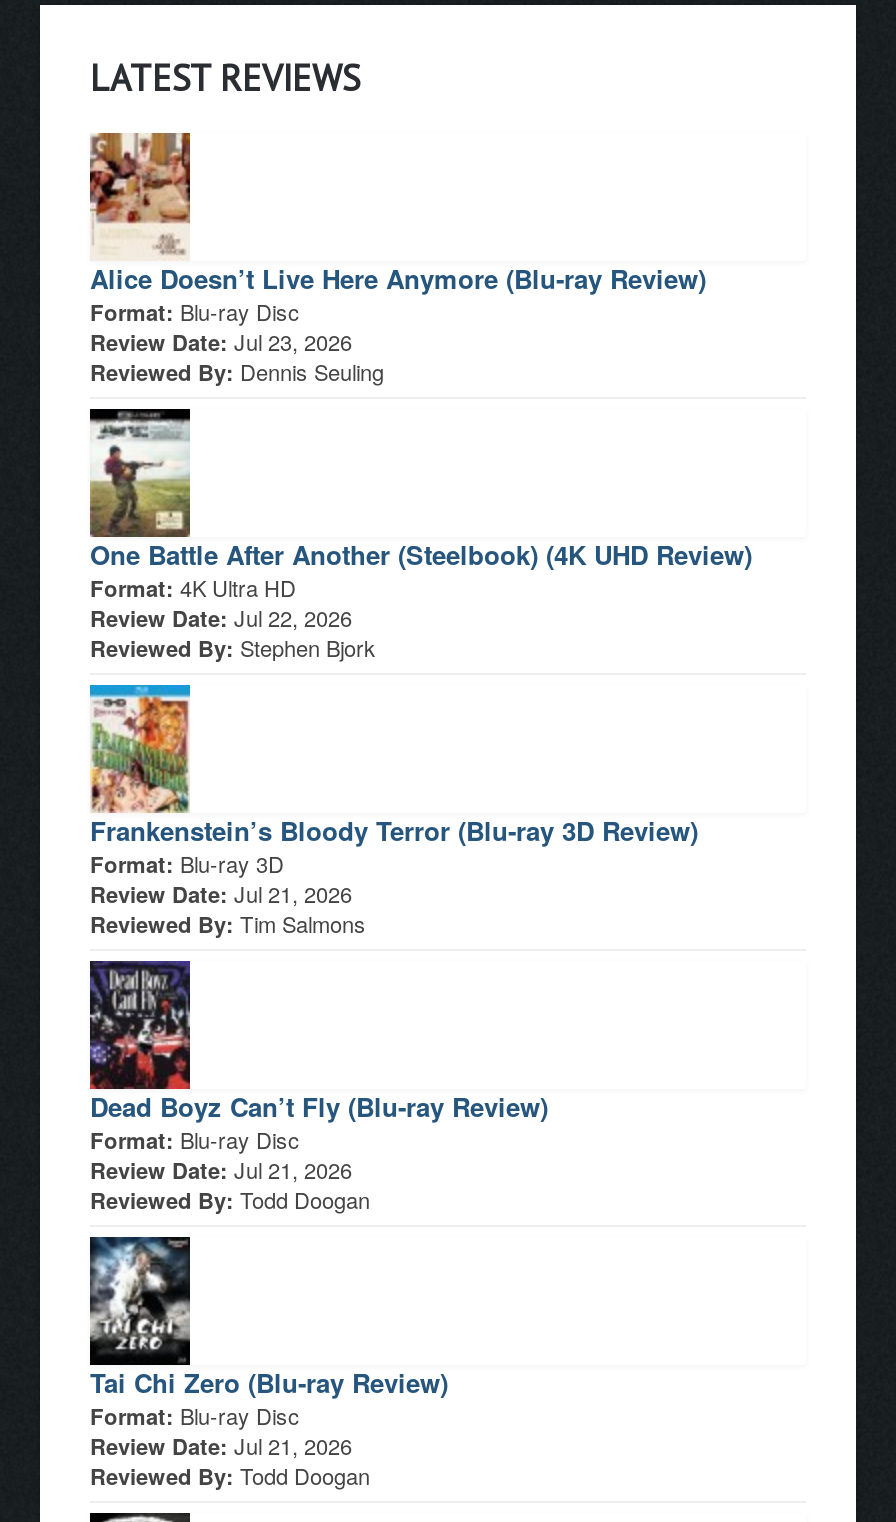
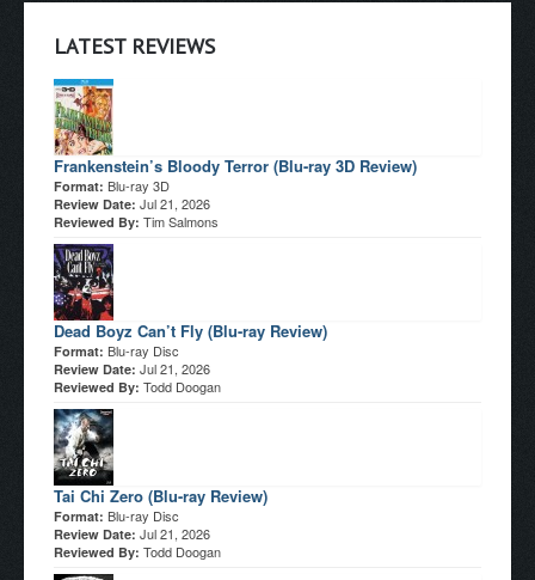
[88,130,706,386] [image] | Alice Doesn’t Live Here Anymore (Blu-ray Review) | Format: Blu-ray Disc | Review Date: Jul 23, 2026 | Reviewed By: Dennis Seuling -> none
[88,408,752,662] [image] | One Battle After Another (Steelbook) (4K UHD Review) | Format: 4K Ultra HD | Review Date: Jul 22, 2026 | Reviewed By: Stephen Bjork -> none

